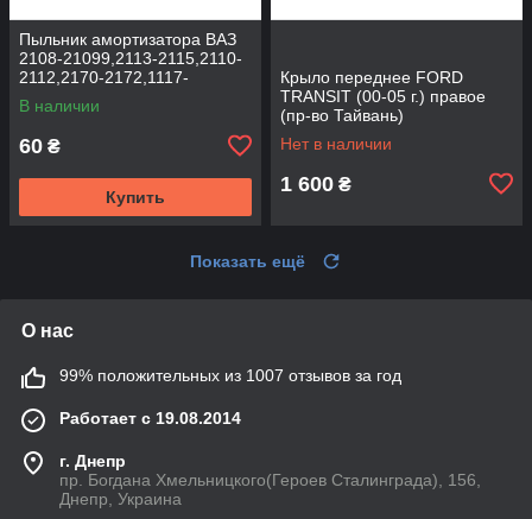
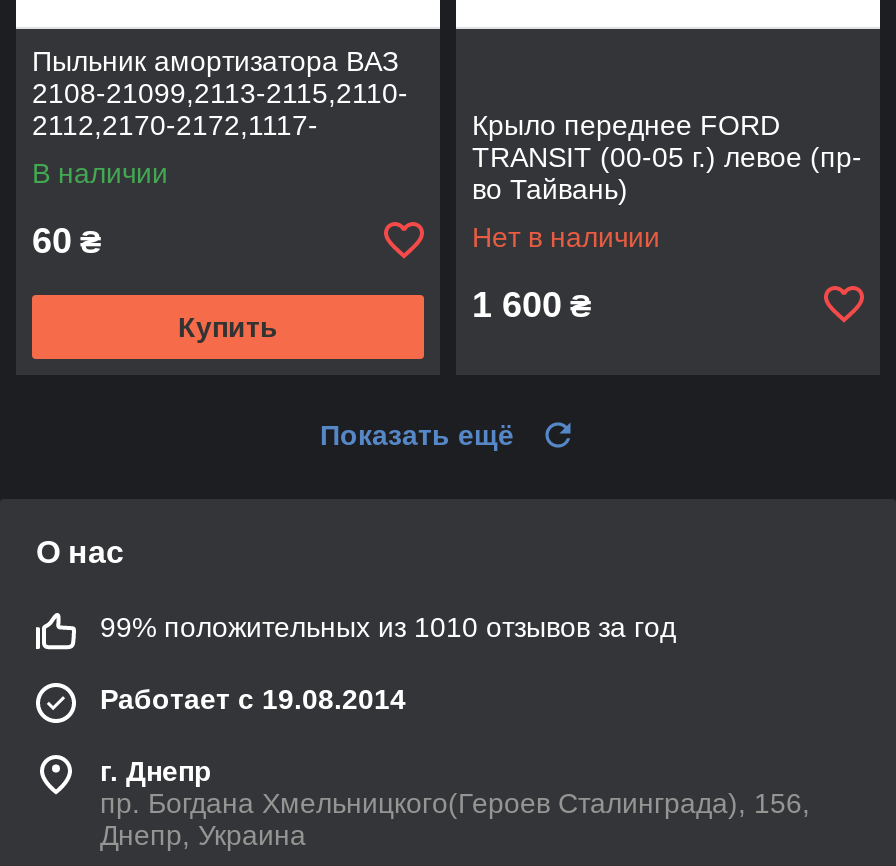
[280,86,486,124] TRANSIT (00-05 г.) правое | (пр-во Тайвань) -> [472,141,862,205] TRANSIT (00-05 г.) левое (пр- | во Тайвань)
[59,366,401,385] 99% положительных из 1007 отзывов за год -> [100,611,676,643] 99% положительных из 1010 отзывов за год

